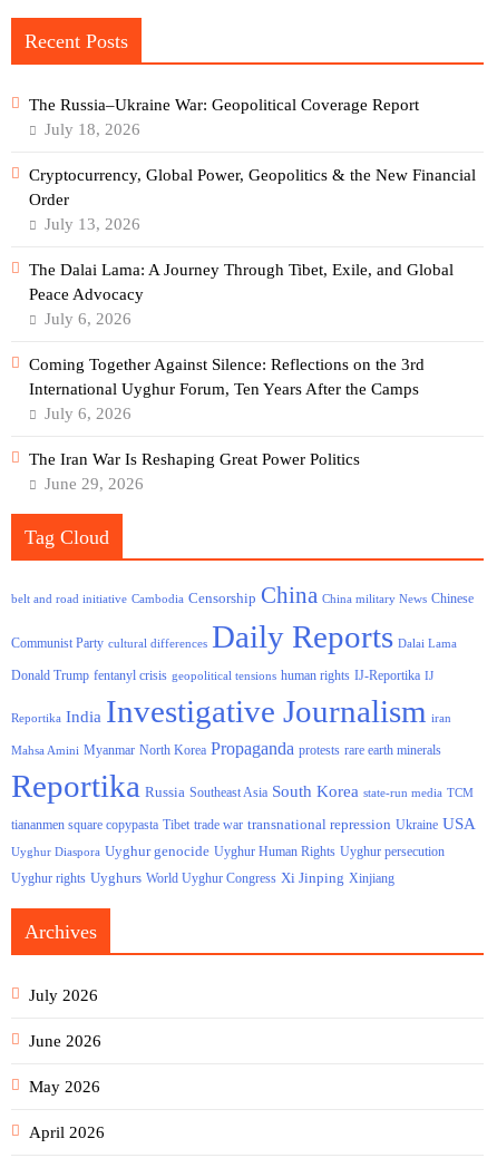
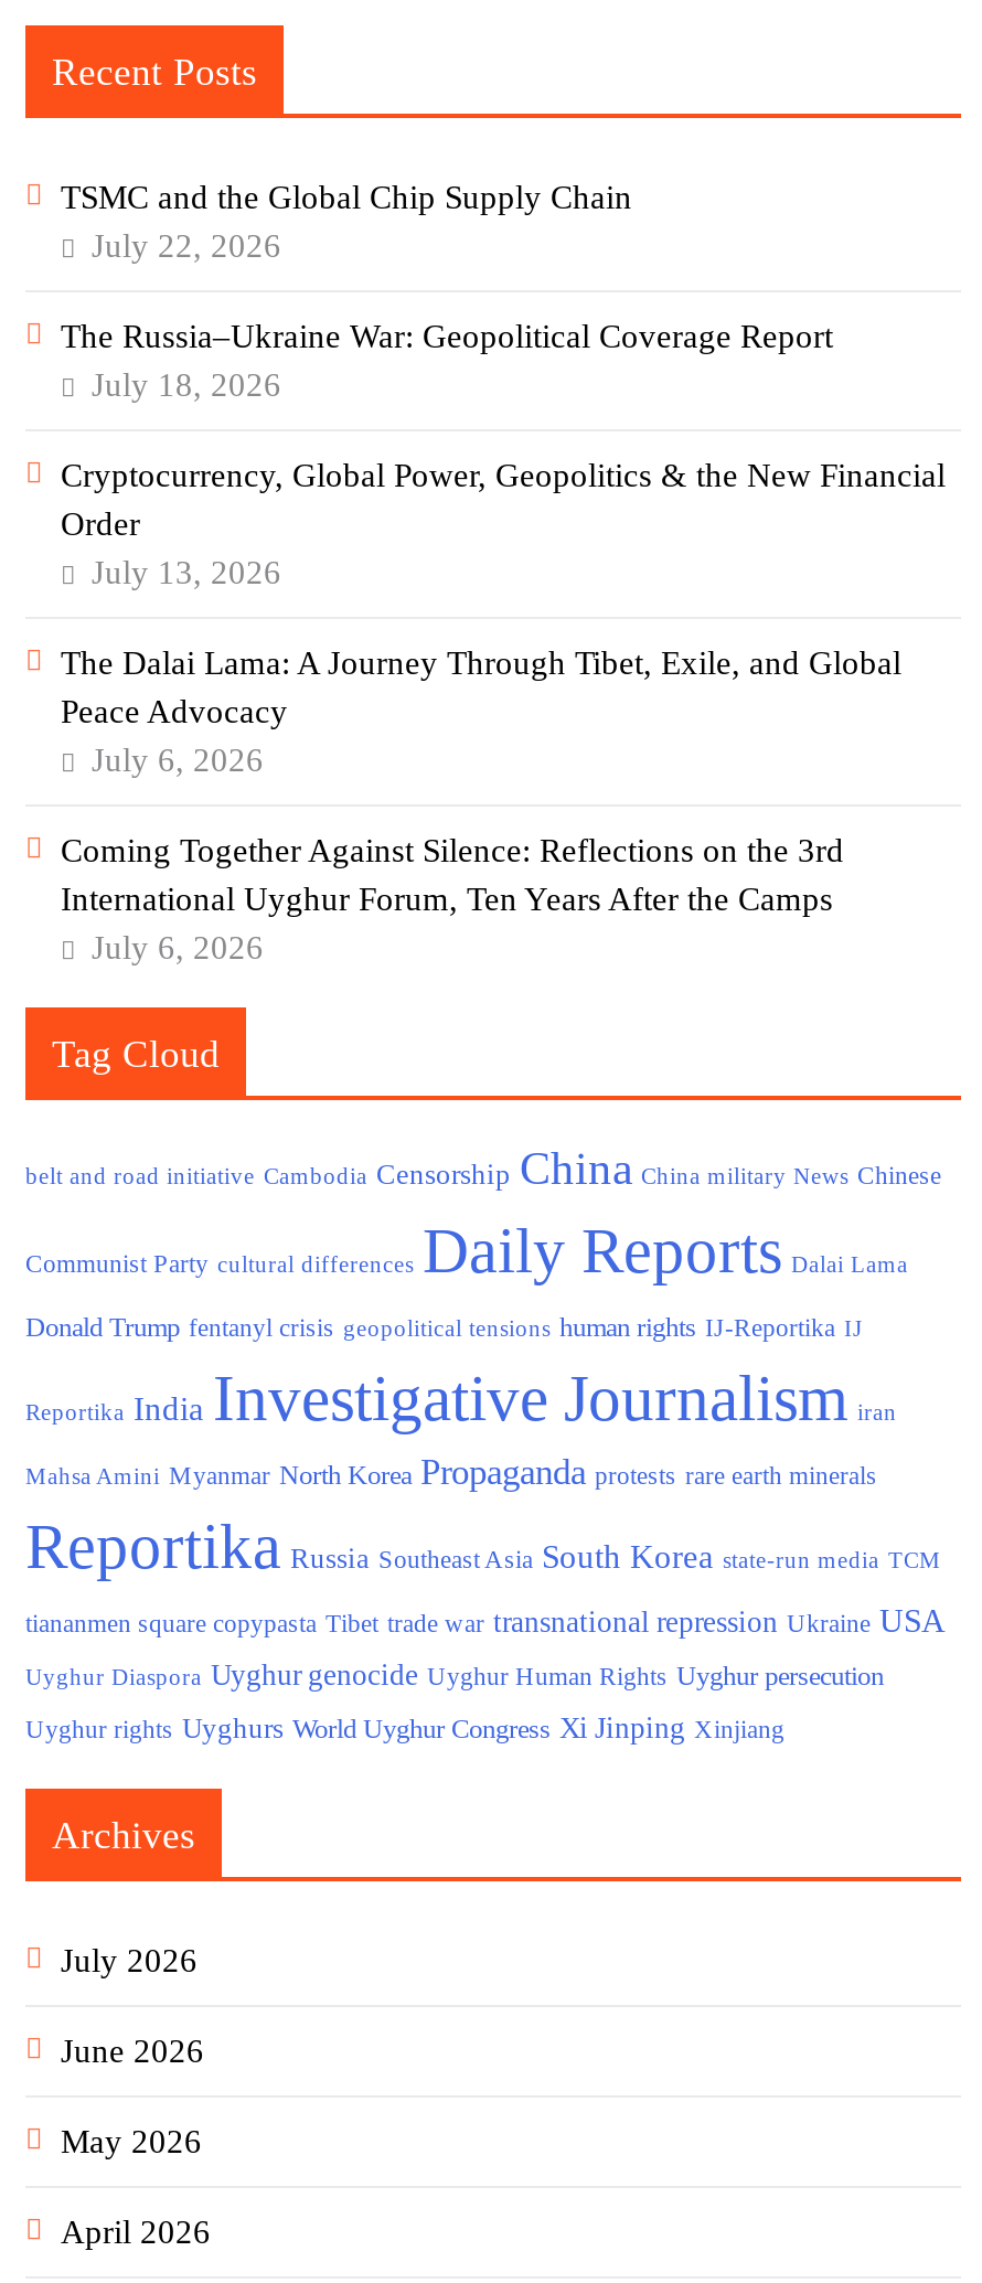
none -> [61,180,632,264] TSMC and the Global Chip Supply Chain | July 22, 2026
moved [29,96,476,422] -> [61,319,946,966]: The Russia–Ukraine War: Geopolitical Coverage Report | July 18, 2026 | Cryptocurrency, Global Power, Geopolitics & the New Financial | ... | International Uyghur Forum, Ten Years After the Camps | July 6, 2026
[29,450,360,492] The Iran War Is Reshaping Great Power Politics | June 29, 2026 -> none

